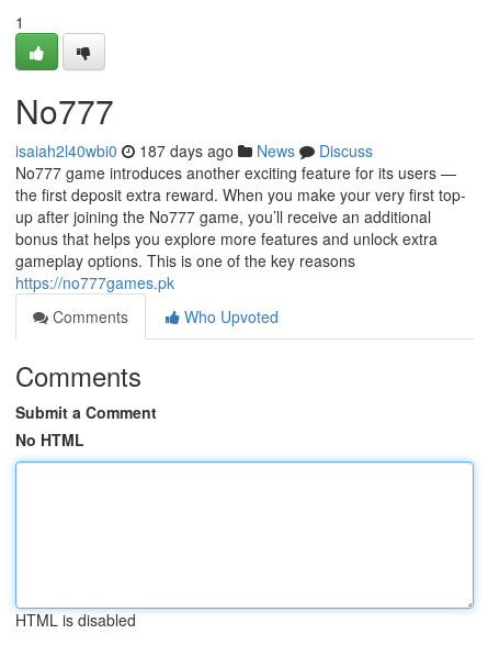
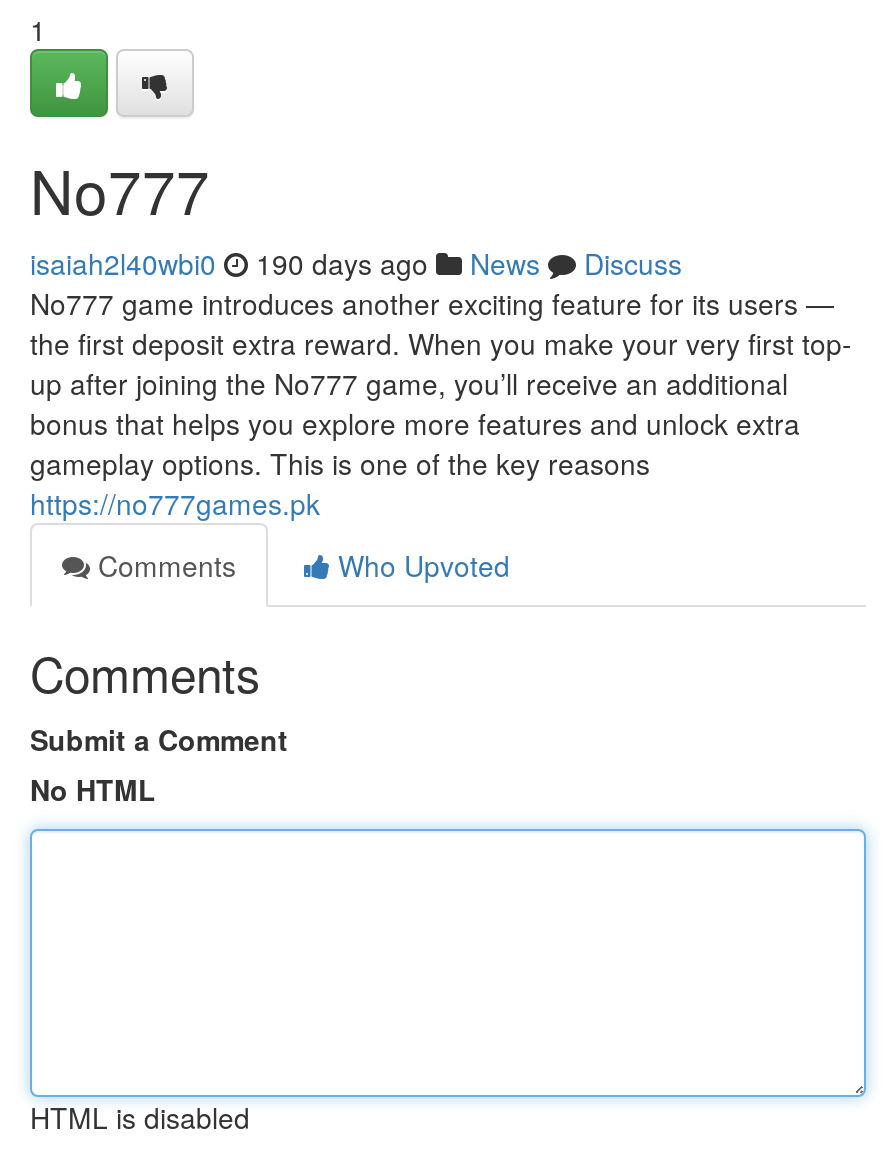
[15,140,373,162] isaiah2l40wbi0 187 days ago News Discuss -> [30,243,682,283] isaiah2l40wbi0 190 days ago News Discuss

